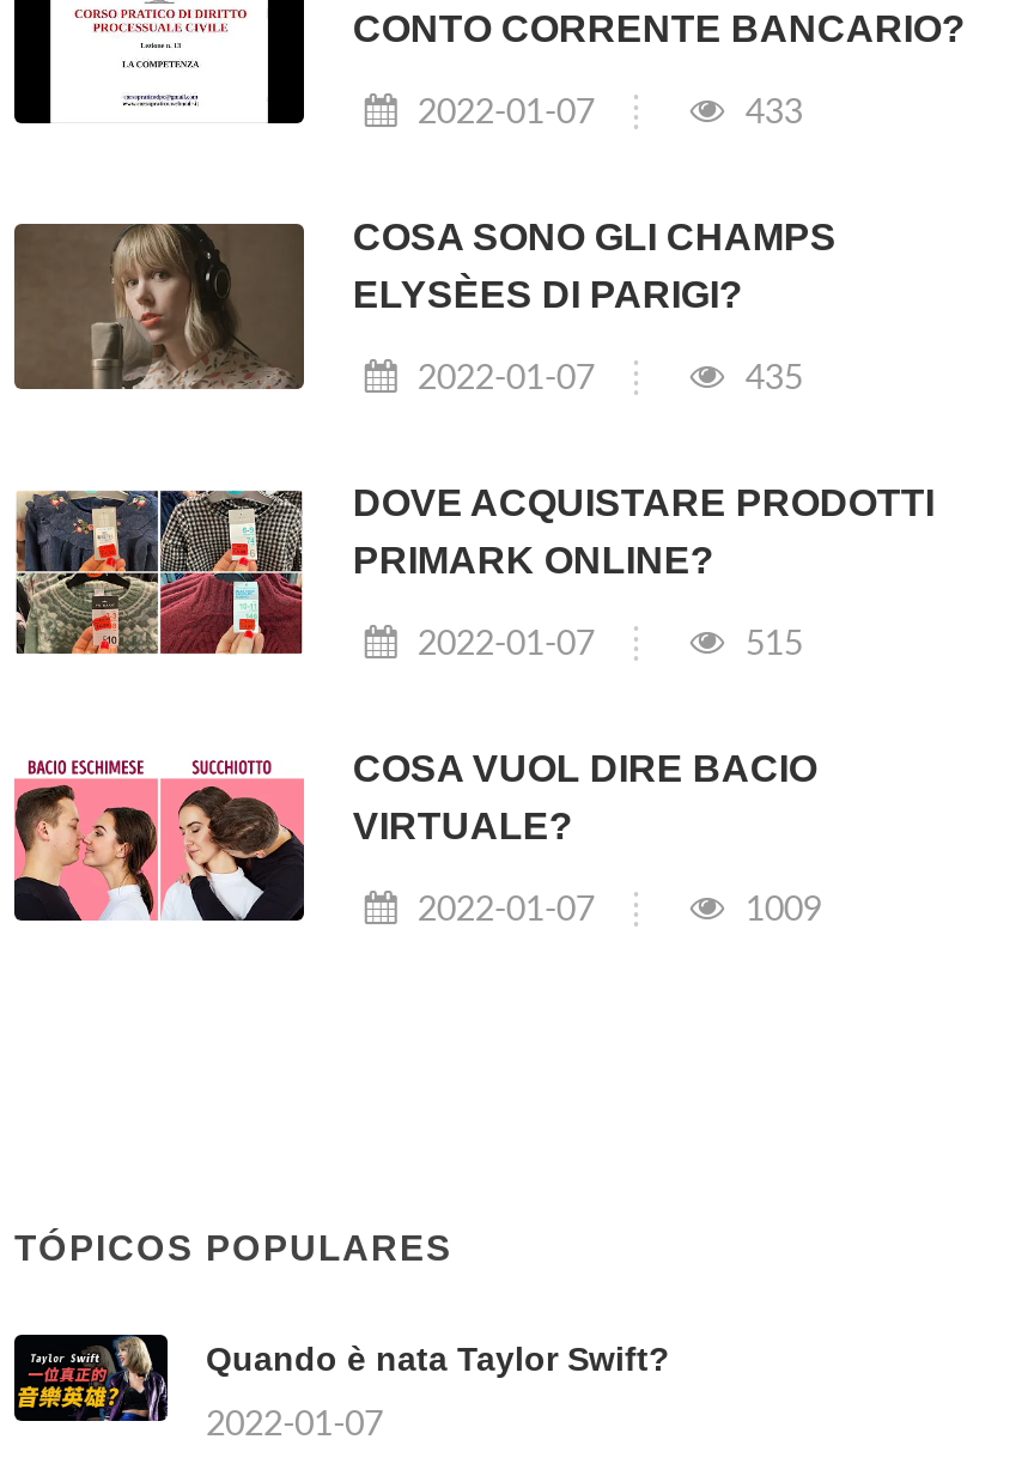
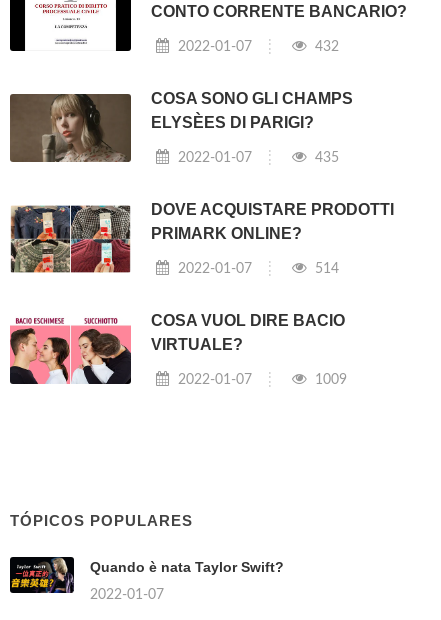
[736,94,803,130] 433 -> [311,39,339,54] 432
[736,626,803,662] 515 -> [311,261,339,276] 514

